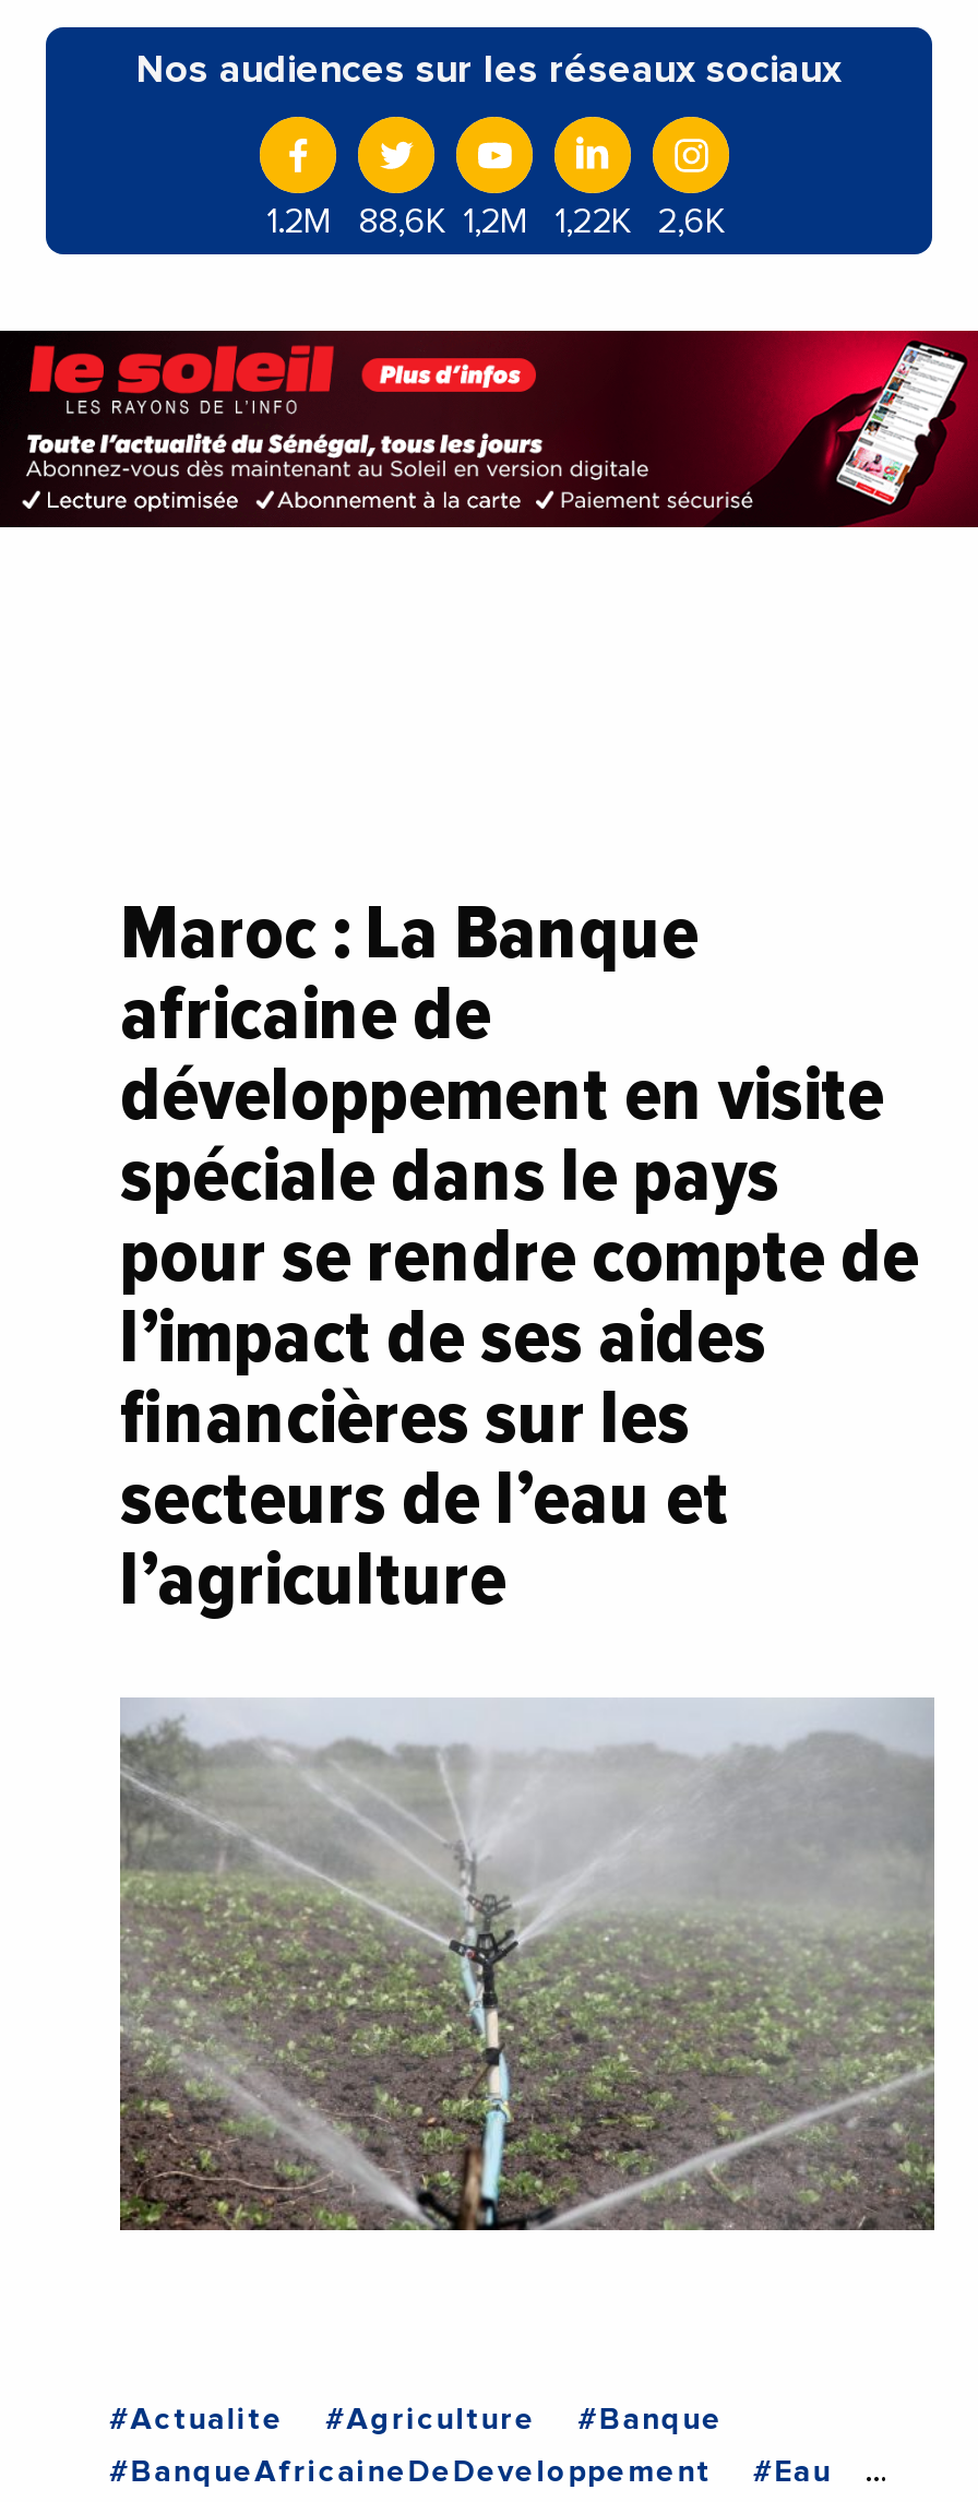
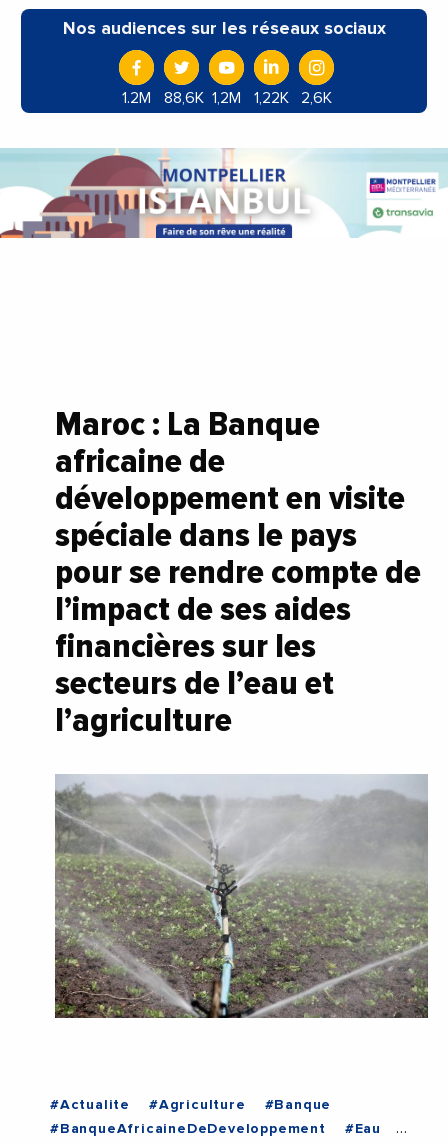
[7,329,971,529] [image] -> [3,148,445,239] [image]

